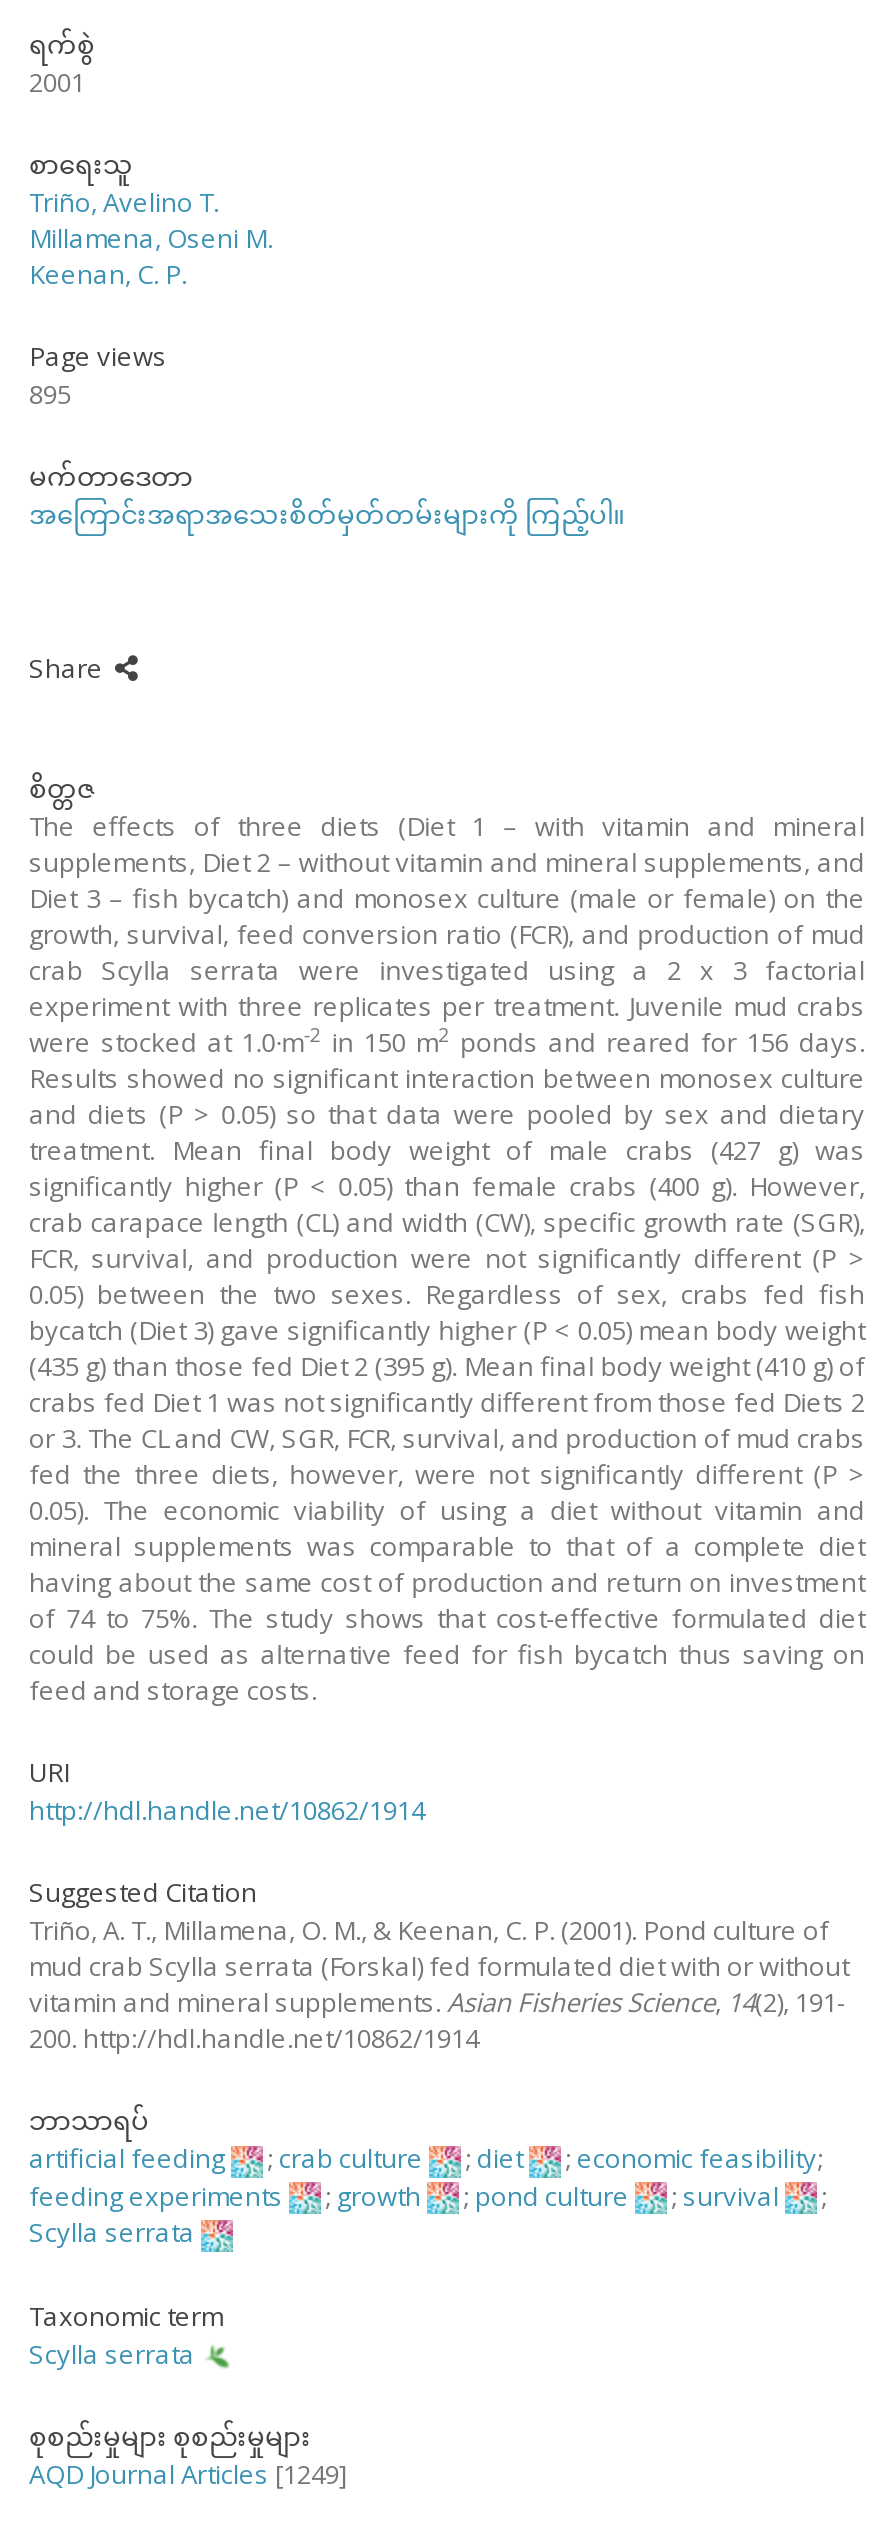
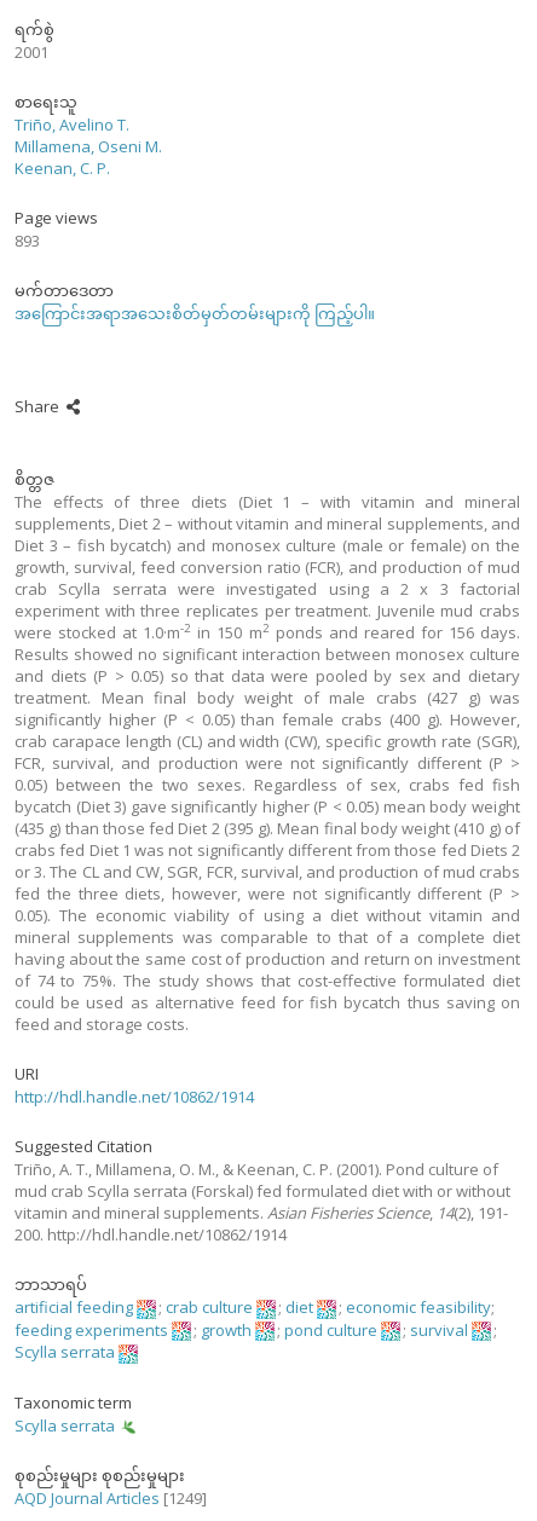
[29,376,71,412] 895 -> [15,230,40,251] 893

